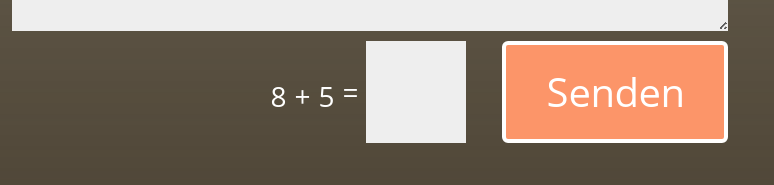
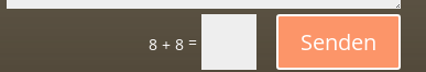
[270,74,366,115] 8 + 5 = -> [149,32,202,55] 8 + 8 =

